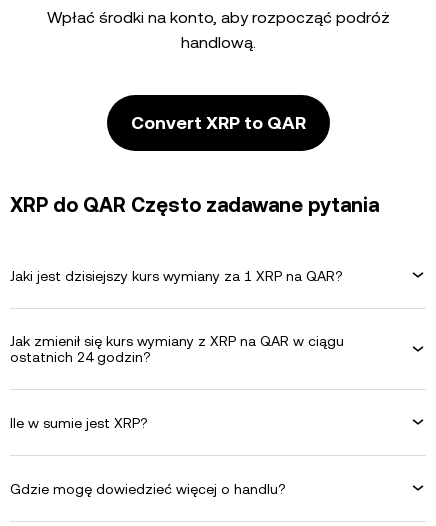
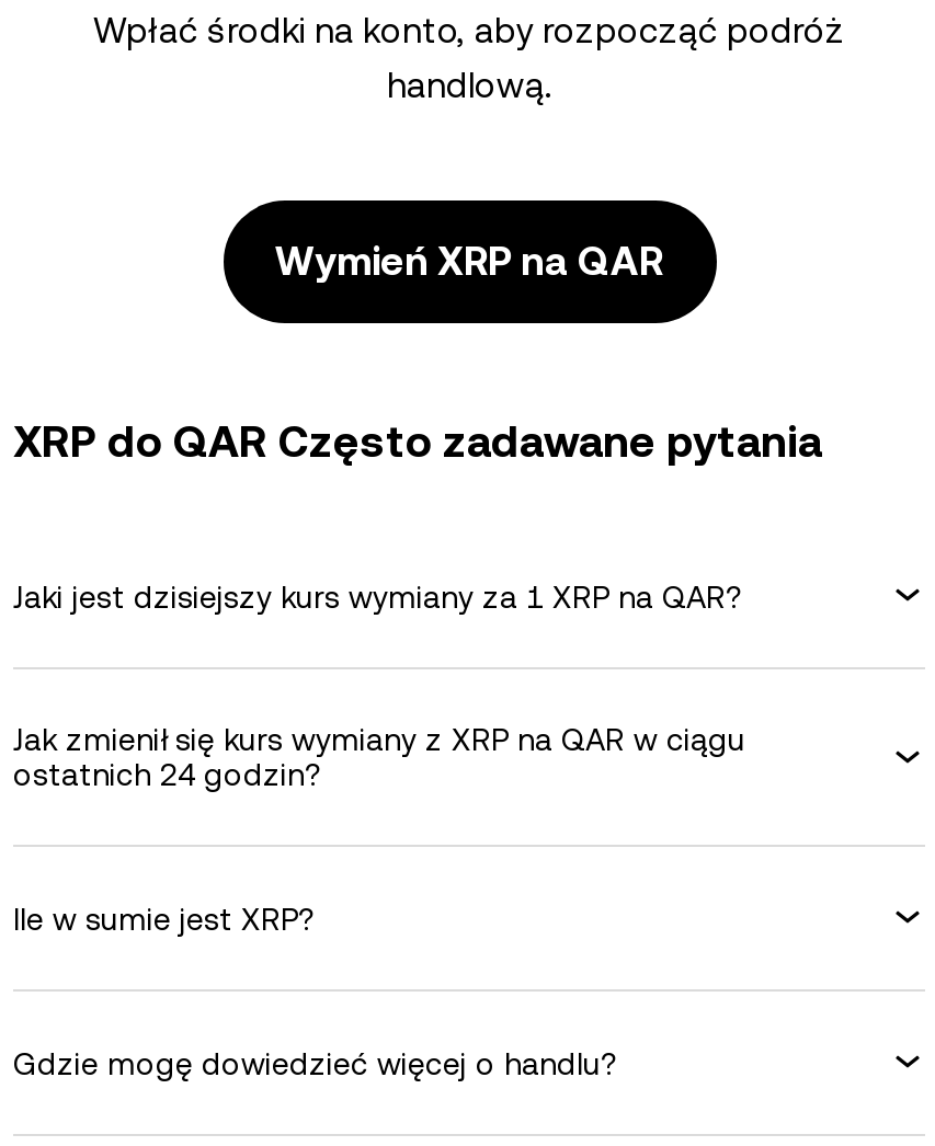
[130,112,305,133] Convert XRP to QAR -> [275,238,663,284] Wymień XRP na QAR

